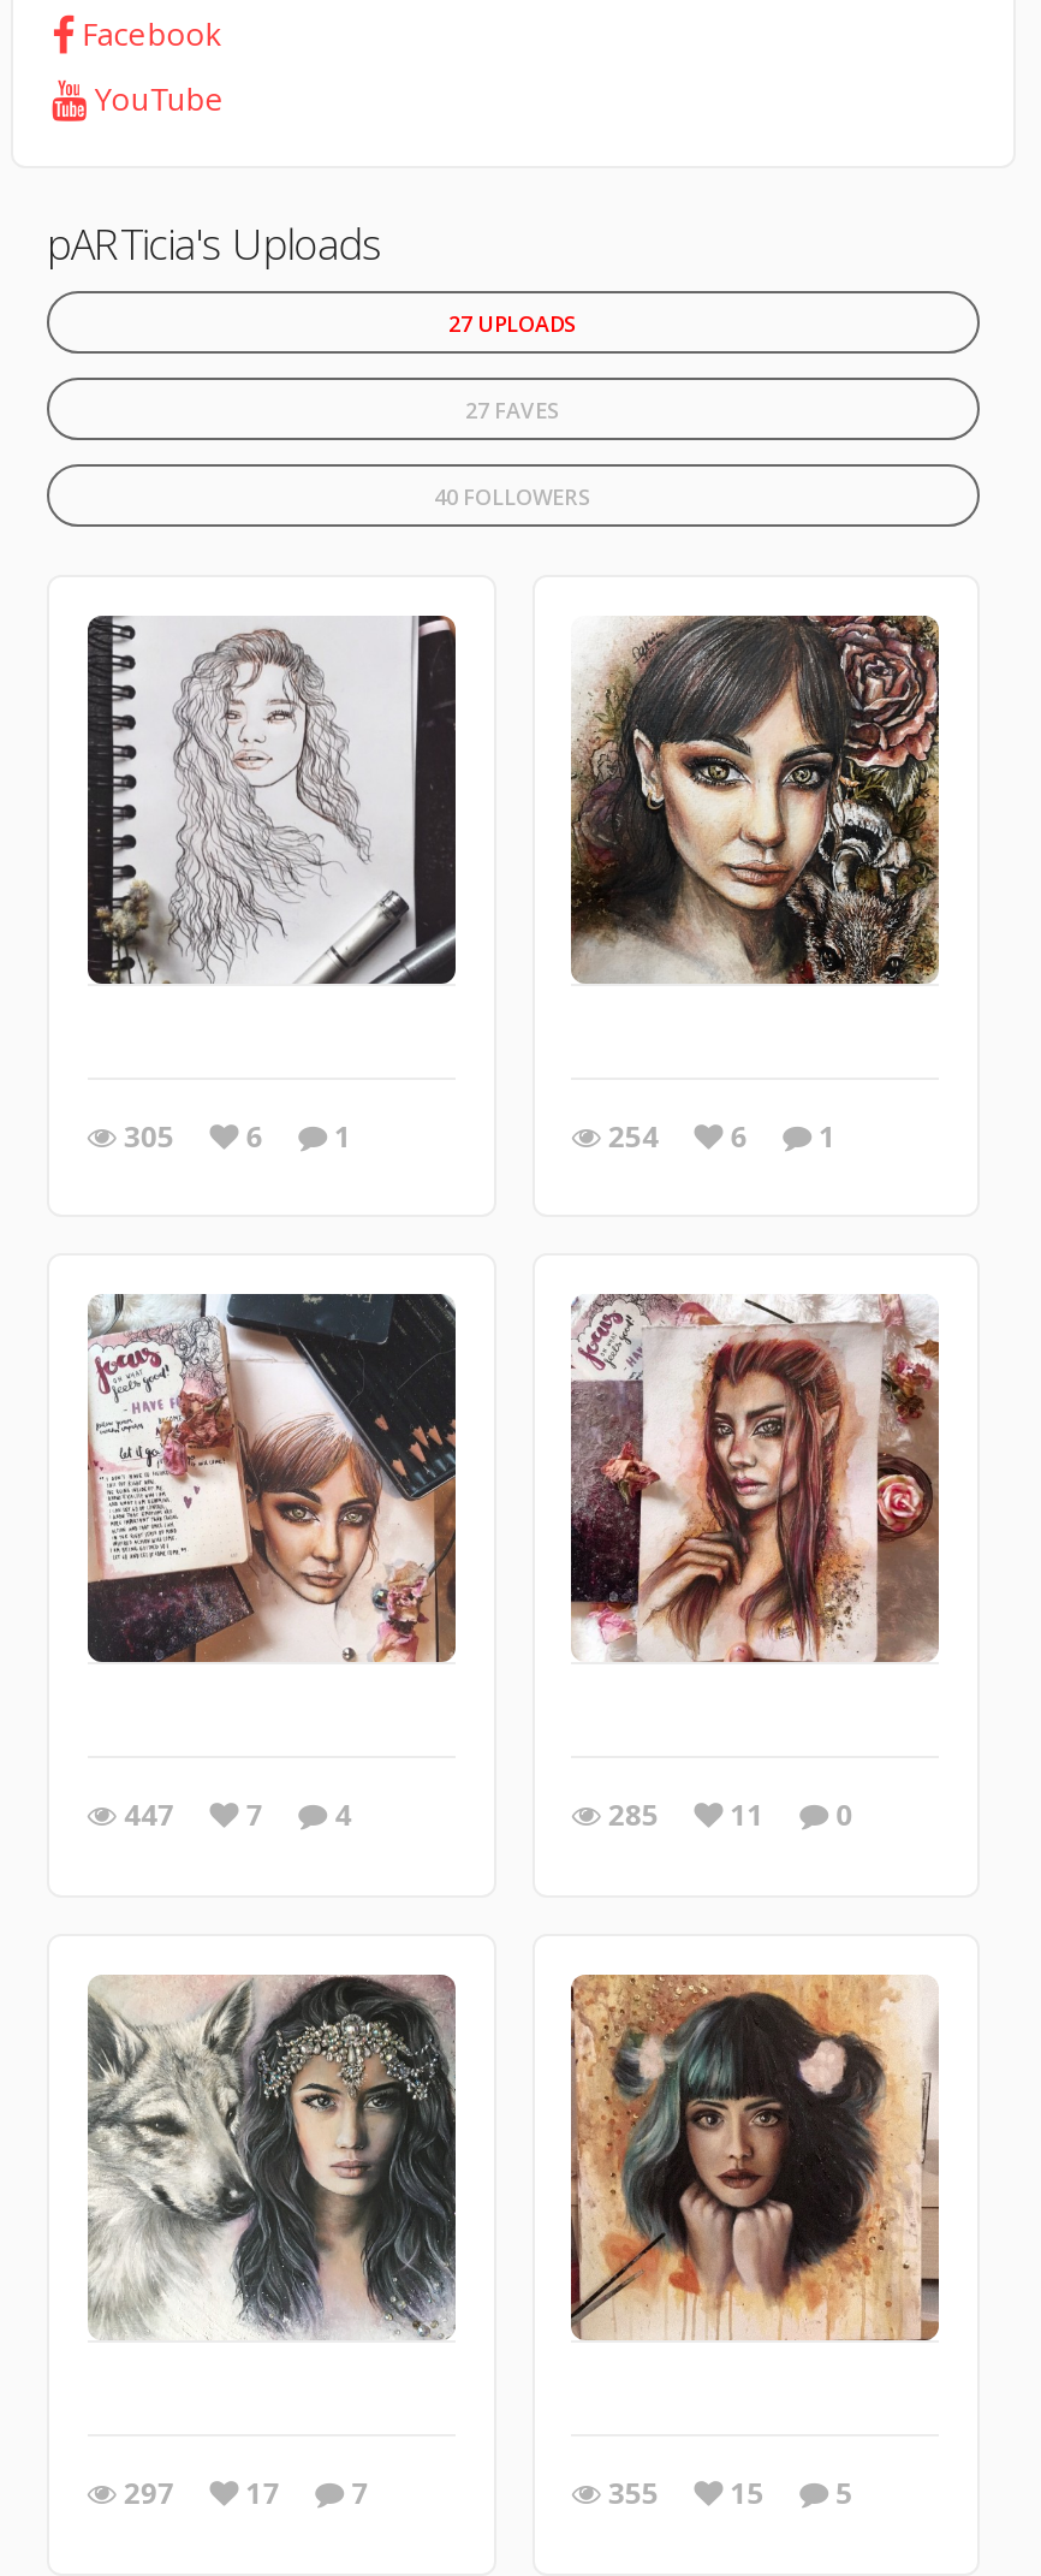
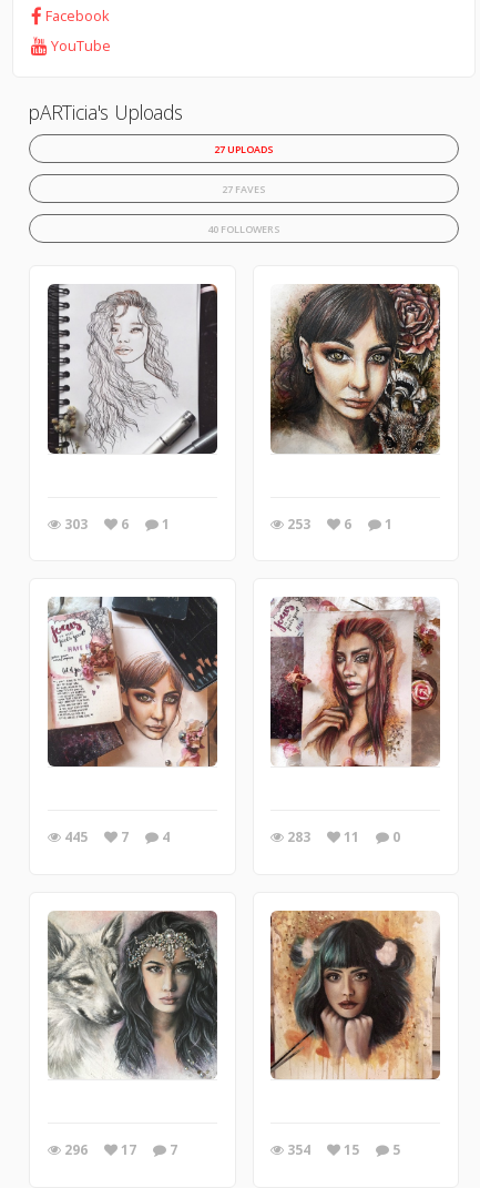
[116,1115,351,1156] 305 6 1 -> [61,514,169,533] 303 6 1
[601,1115,836,1156] 254 6 1 -> [284,514,393,533] 253 6 1
[116,1794,351,1835] 447 7 4 -> [61,827,169,846] 445 7 4
[601,1794,853,1835] 285 11 0 -> [284,827,400,846] 283 11 0
[116,2473,368,2514] 297 17 7 -> [61,1140,177,1159] 296 17 7
[601,2473,853,2514] 355 15 5 -> [284,1140,400,1159] 354 15 5

